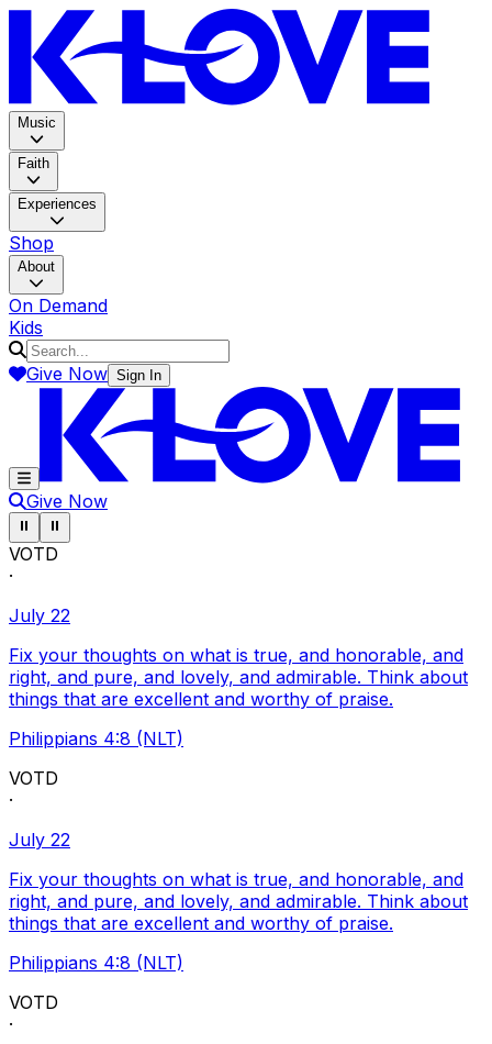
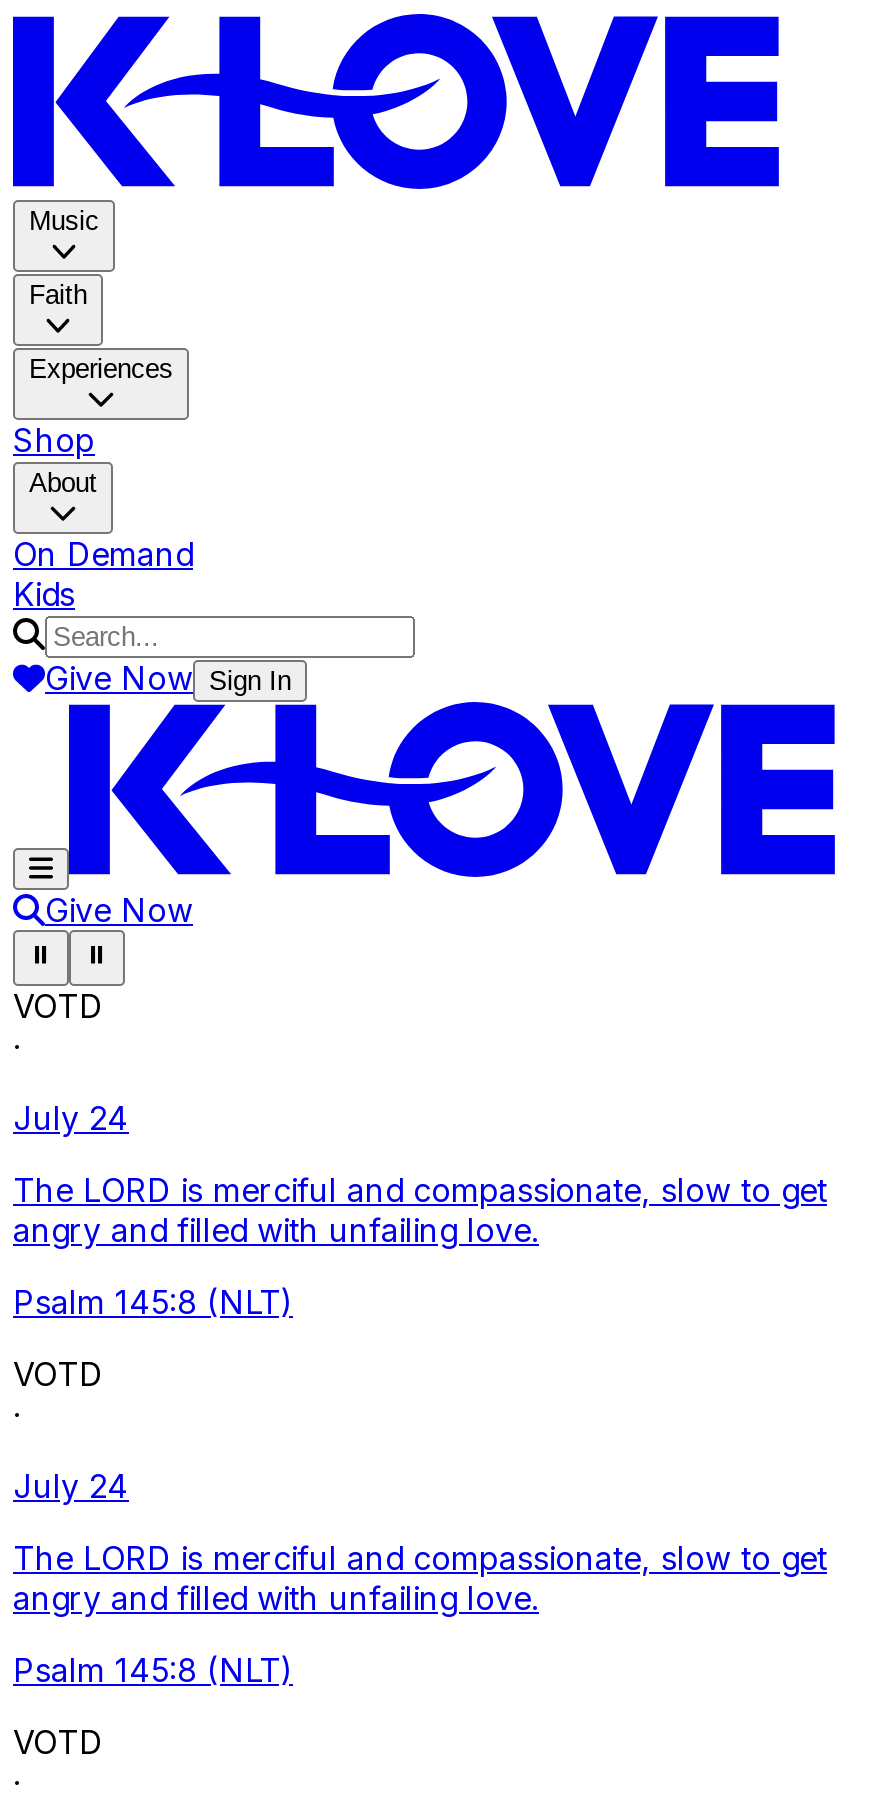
[9,604,70,626] July 22 -> [13,1098,129,1138] July 24
[9,644,468,710] Fix your thoughts on what is true, and honorable, and | right, and pure, and lovely, and admirable. Think about | things that are excellent and worthy of praise. -> [13,1170,827,1250] The LORD is merciful and compassionate, slow to get | angry and filled with unfailing love.
[9,728,183,749] Philippians 4:8 (NLT) -> [13,1282,293,1322] Psalm 145:8 (NLT)
[9,829,70,851] July 22 -> [13,1466,129,1506] July 24
[9,868,468,934] Fix your thoughts on what is true, and honorable, and | right, and pure, and lovely, and admirable. Think about | things that are excellent and worthy of praise. -> [13,1538,827,1618] The LORD is merciful and compassionate, slow to get | angry and filled with unfailing love.
[9,952,183,974] Philippians 4:8 (NLT) -> [13,1650,293,1690] Psalm 145:8 (NLT)

